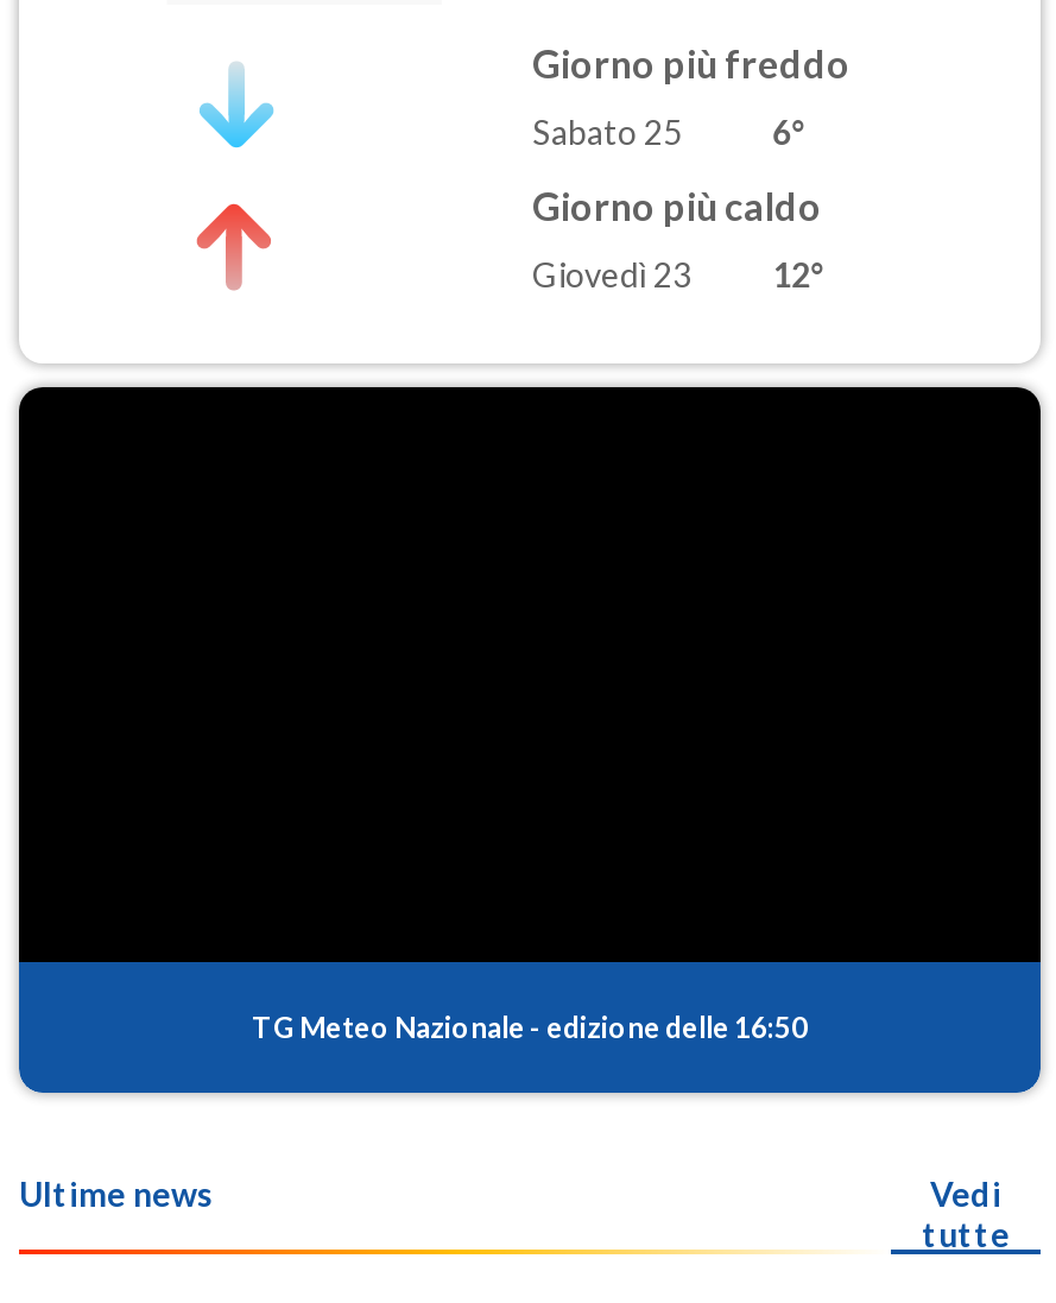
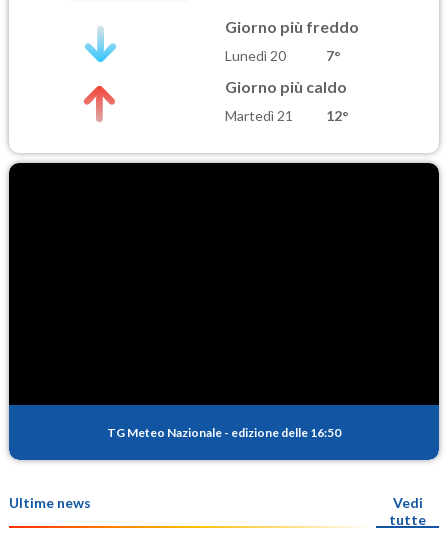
[532,112,808,152] Sabato 25 | 6° -> [225,47,341,64] Lunedì 20 | 7°
[532,255,691,296] Giovedì 23 -> [225,107,293,124] Martedì 21

